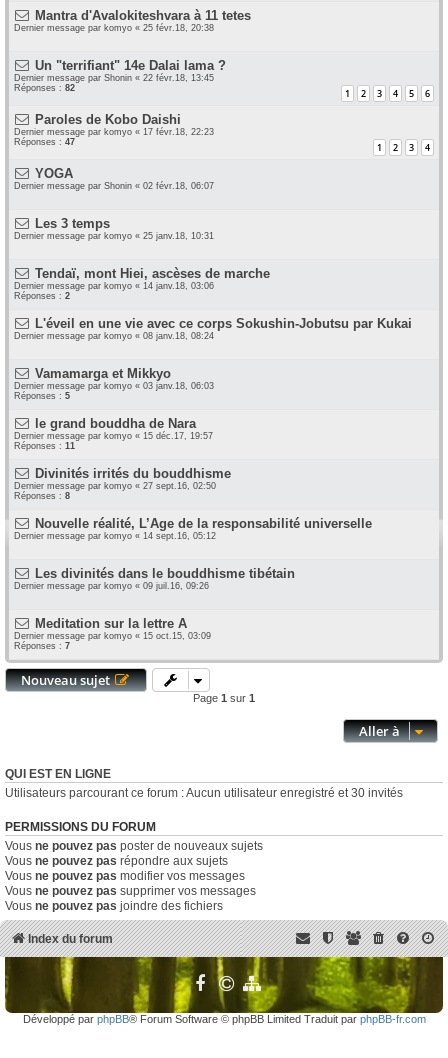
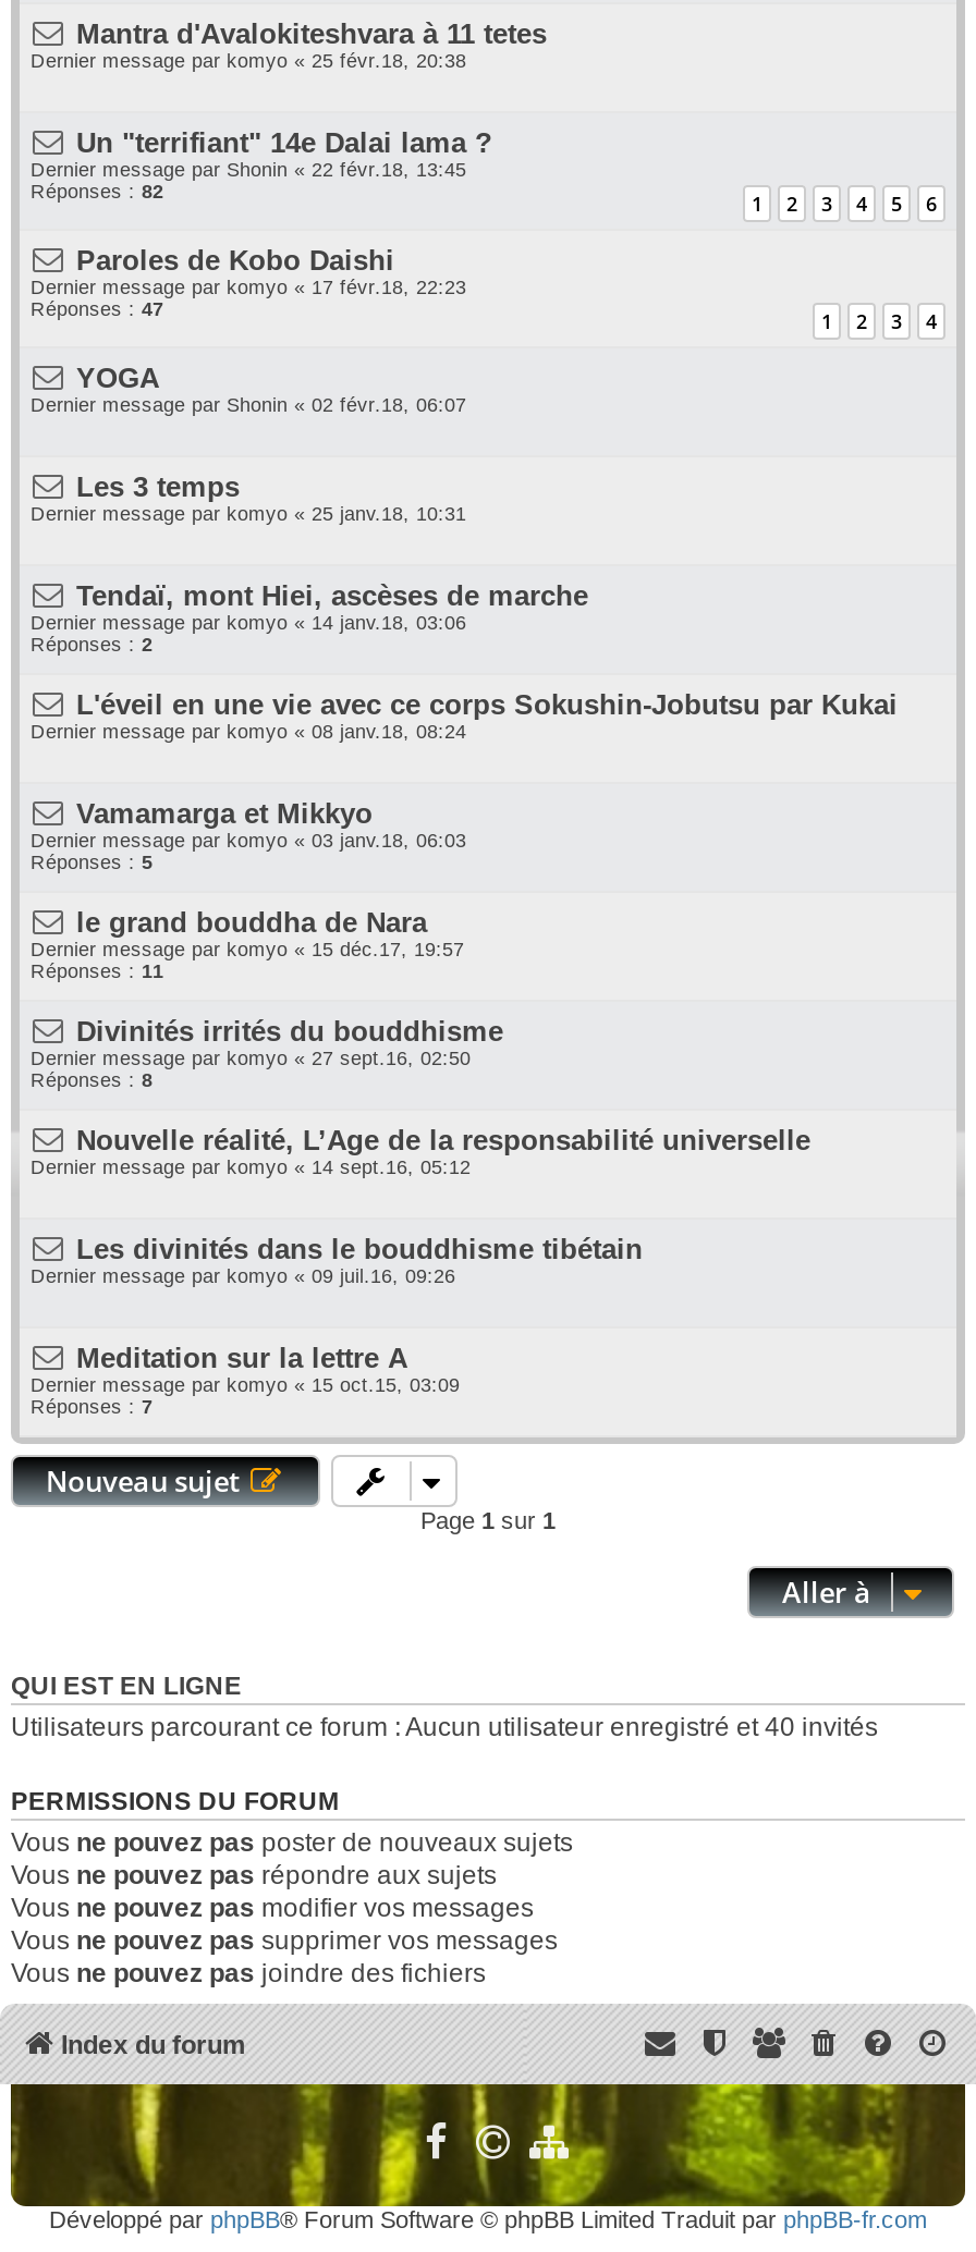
[5,786,403,800] Utilisateurs parcourant ce forum : Aucun utilisateur enregistré et 30 invités -> [11,1711,878,1741] Utilisateurs parcourant ce forum : Aucun utilisateur enregistré et 40 invités

